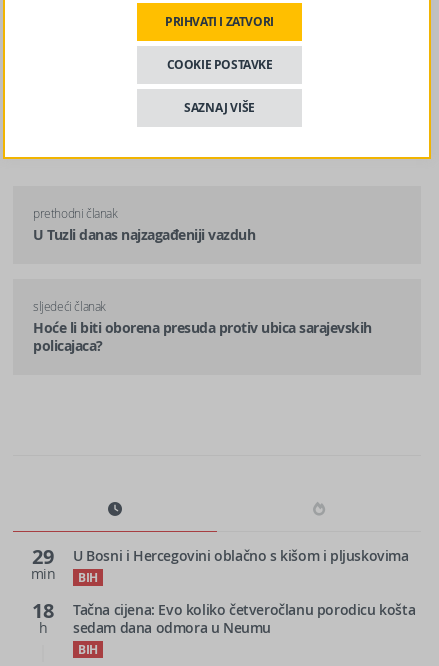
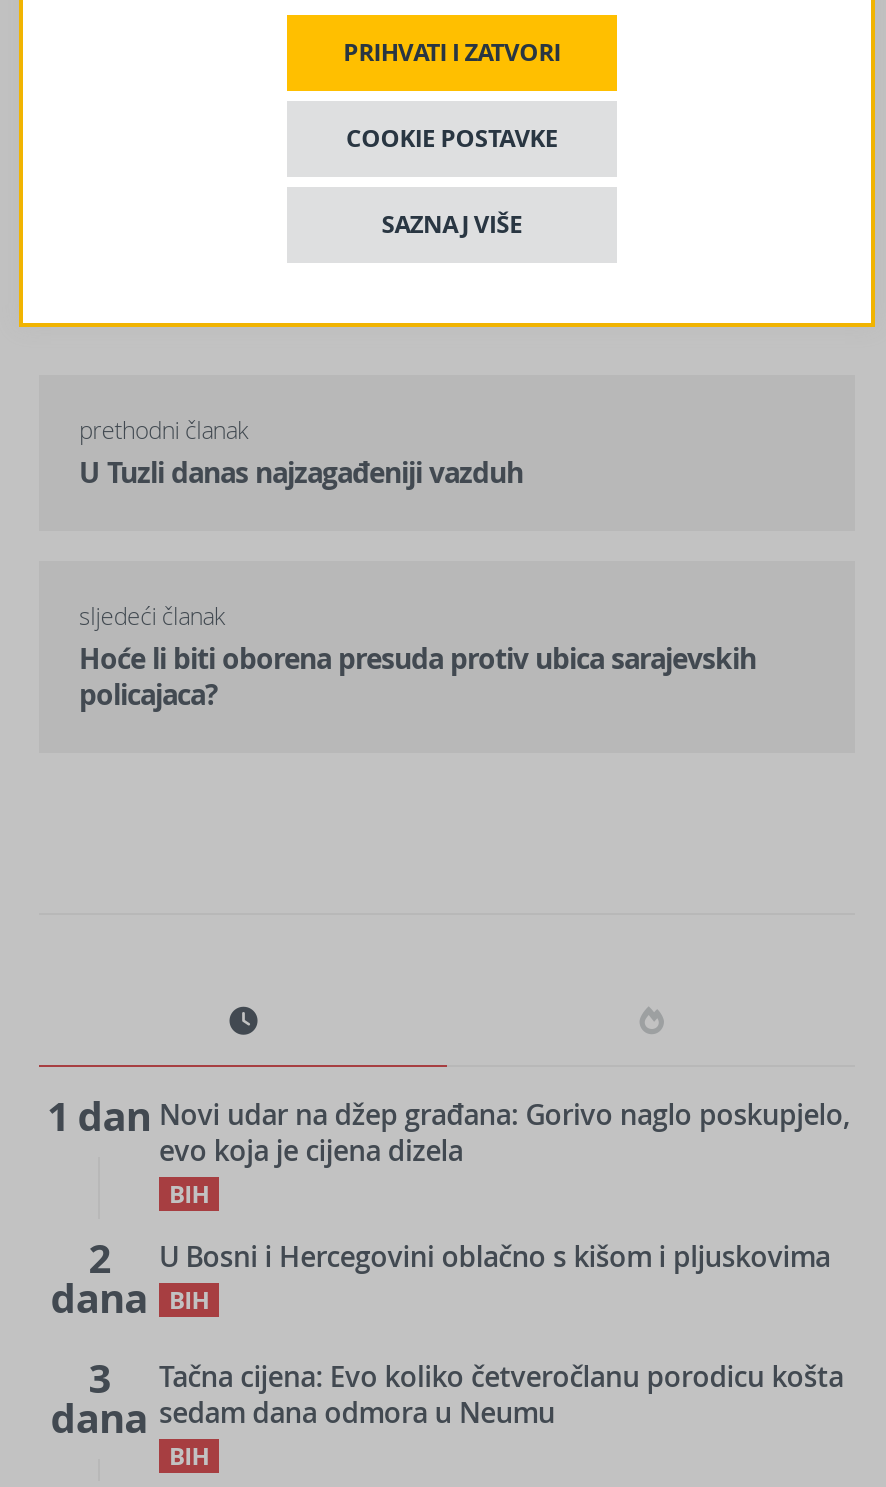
[31,543,55,583] 29 | min -> [47,1090,850,1326] 1 dan Novi udar na džep građana: Gorivo naglo poskupjelo, | evo koja je cijena dizela | BIH | 2 | dana
[32,597,54,637] 18 | h -> [51,1352,147,1446] 3 | dana

